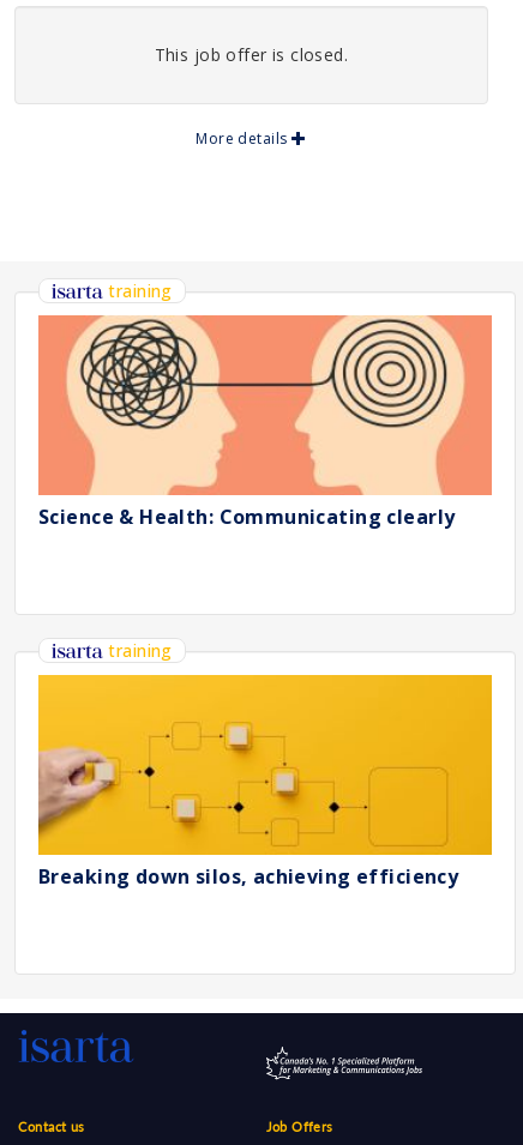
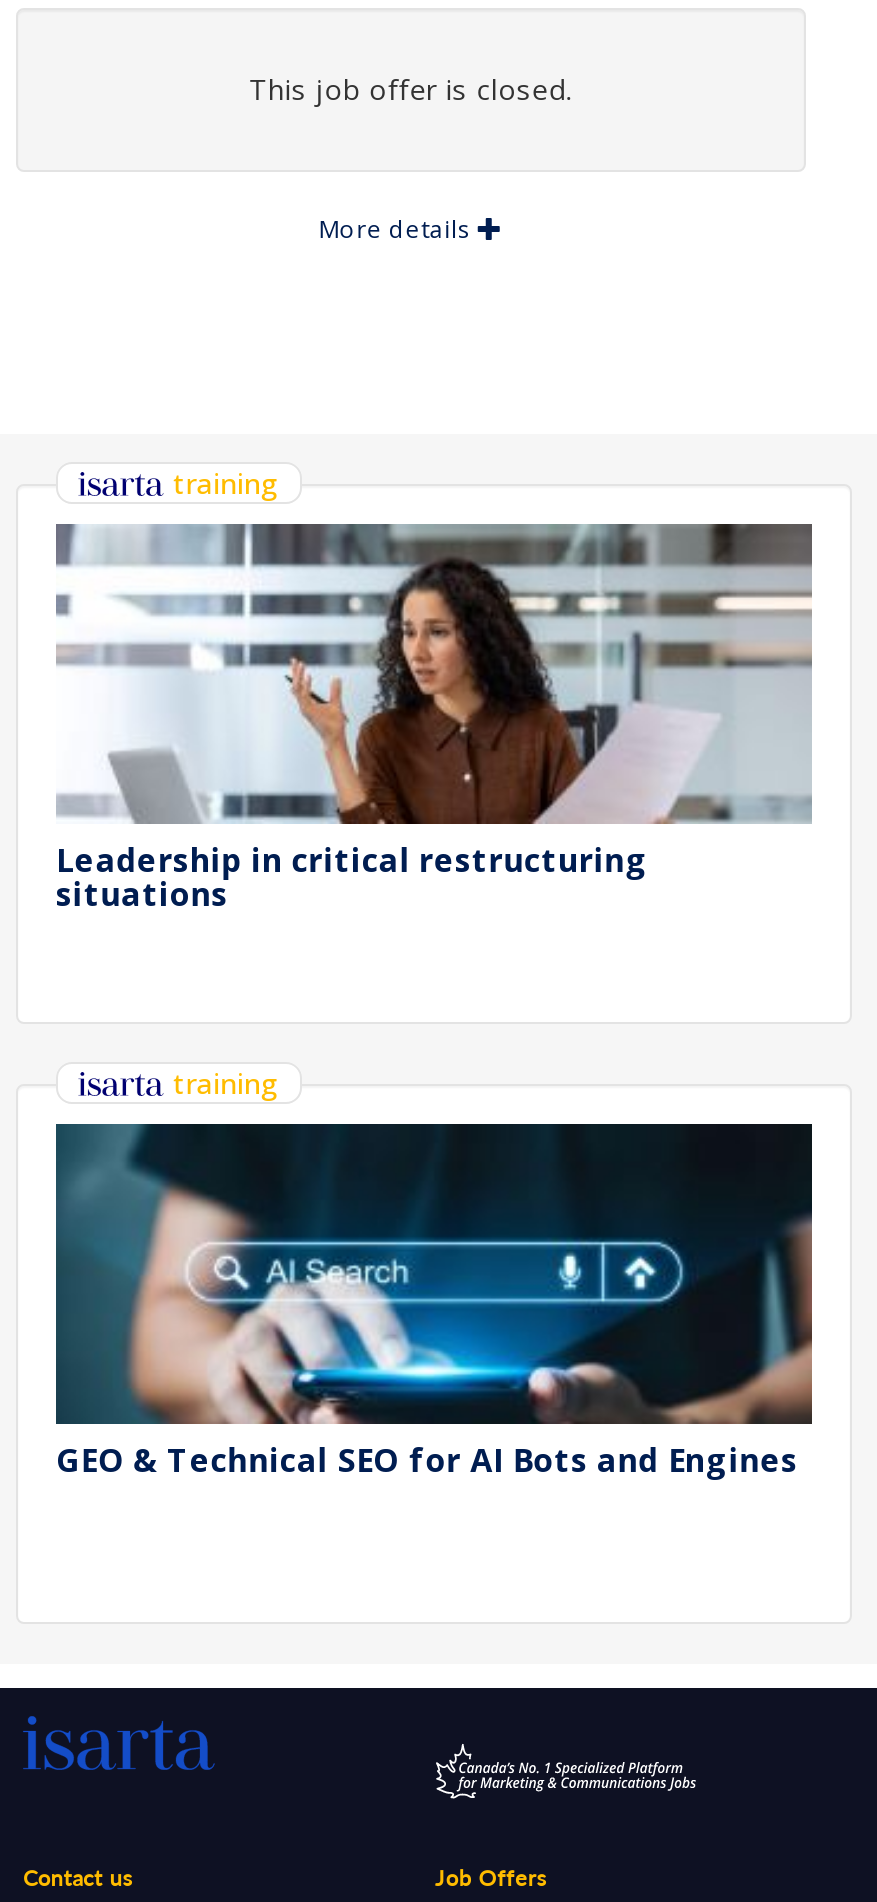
[37,314,493,530] [image] | Science & Health: Communicating clearly -> [54,522,814,916] [image] | Leadership in critical restructuring | situations
[37,674,493,890] [image] | Breaking down silos, achieving efficiency -> [54,1122,814,1482] [image] | GEO & Technical SEO for AI Bots and Engines

